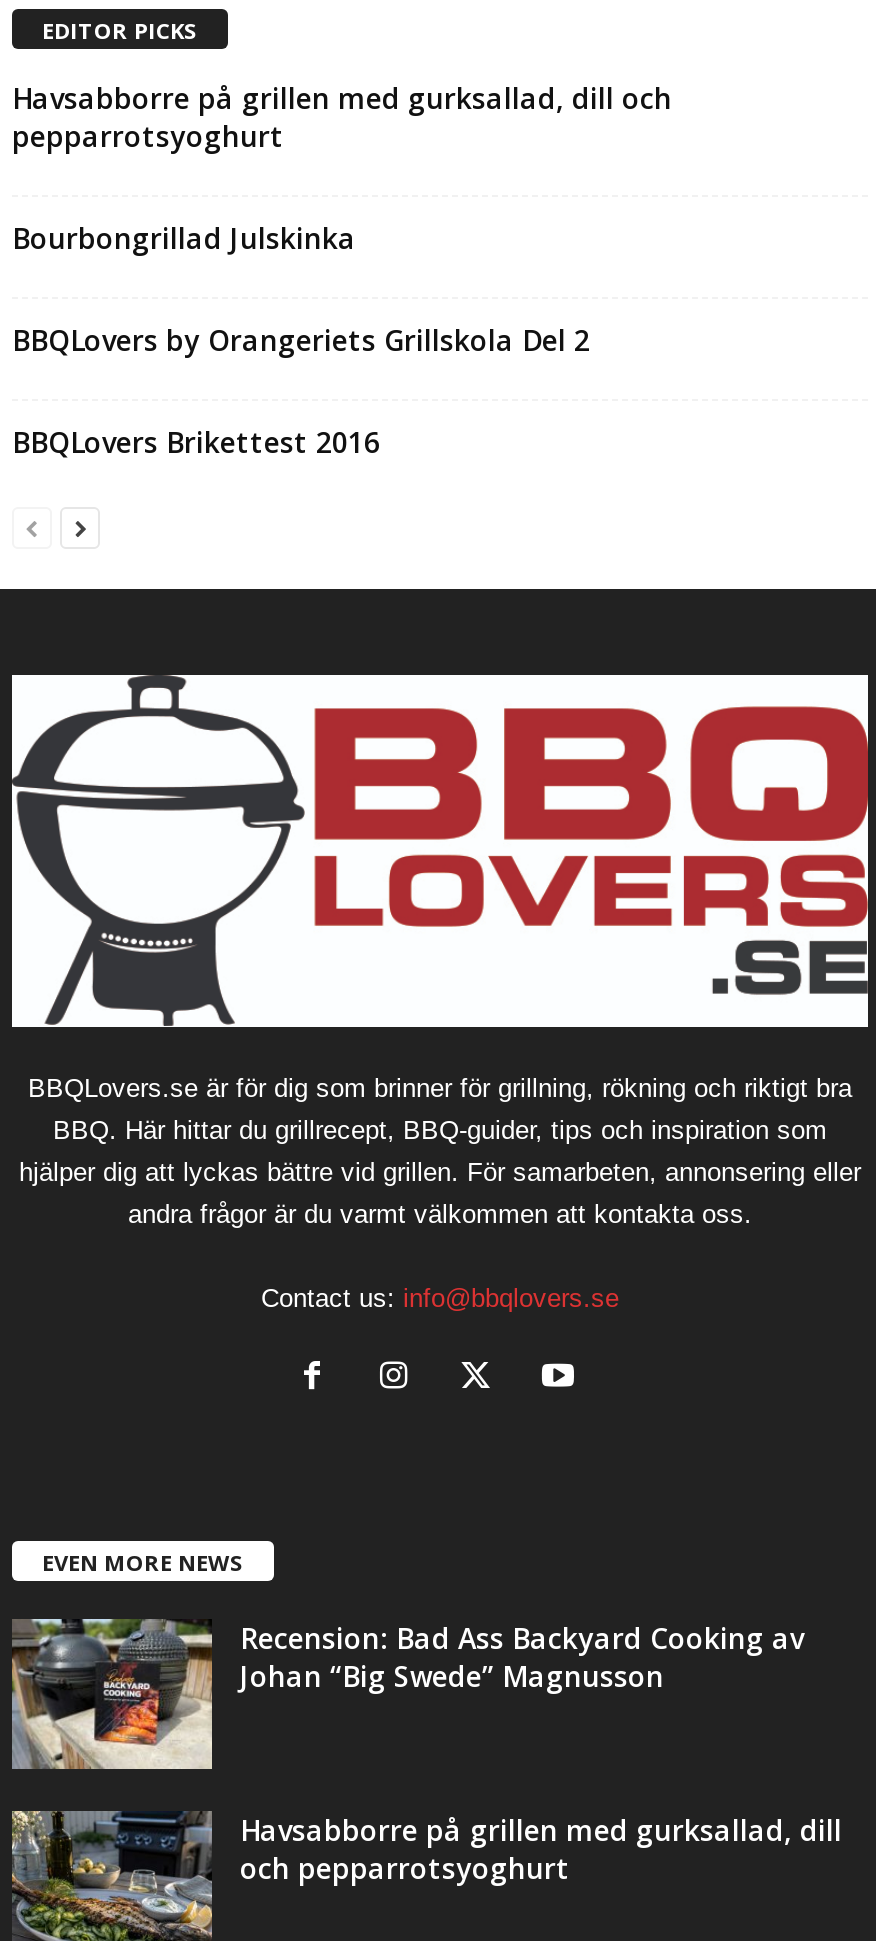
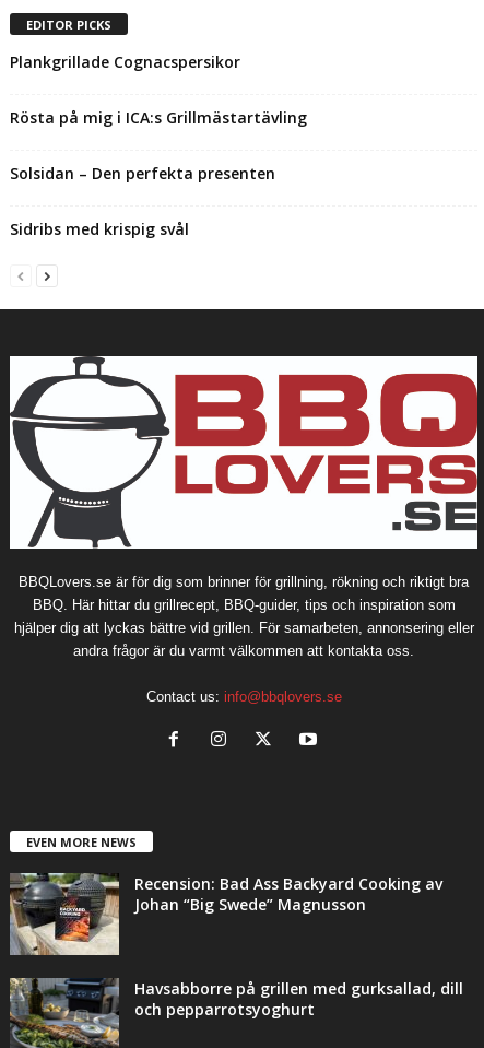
[12,78,672,154] Havsabborre på grillen med gurksallad, dill och | pepparrotsyoghurt -> [10,51,240,72] Plankgrillade Cognacspersikor
[12,218,356,256] Bourbongrillad Julskinka -> [10,107,307,127] Rösta på mig i ICA:s Grillmästartävling
[12,320,590,358] BBQLovers by Orangeriets Grillskola Del 2 -> [10,162,275,183] Solsidan – Den perfekta presenten
[12,422,380,460] BBQLovers Brikettest 2016 -> [10,218,189,239] Sidribs med krispig svål

